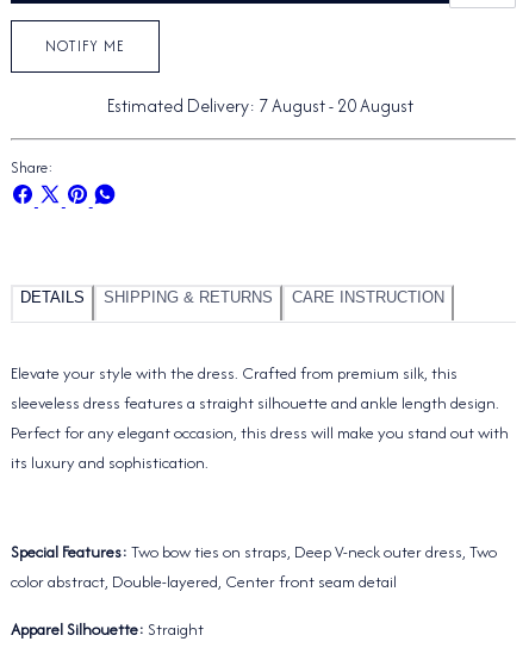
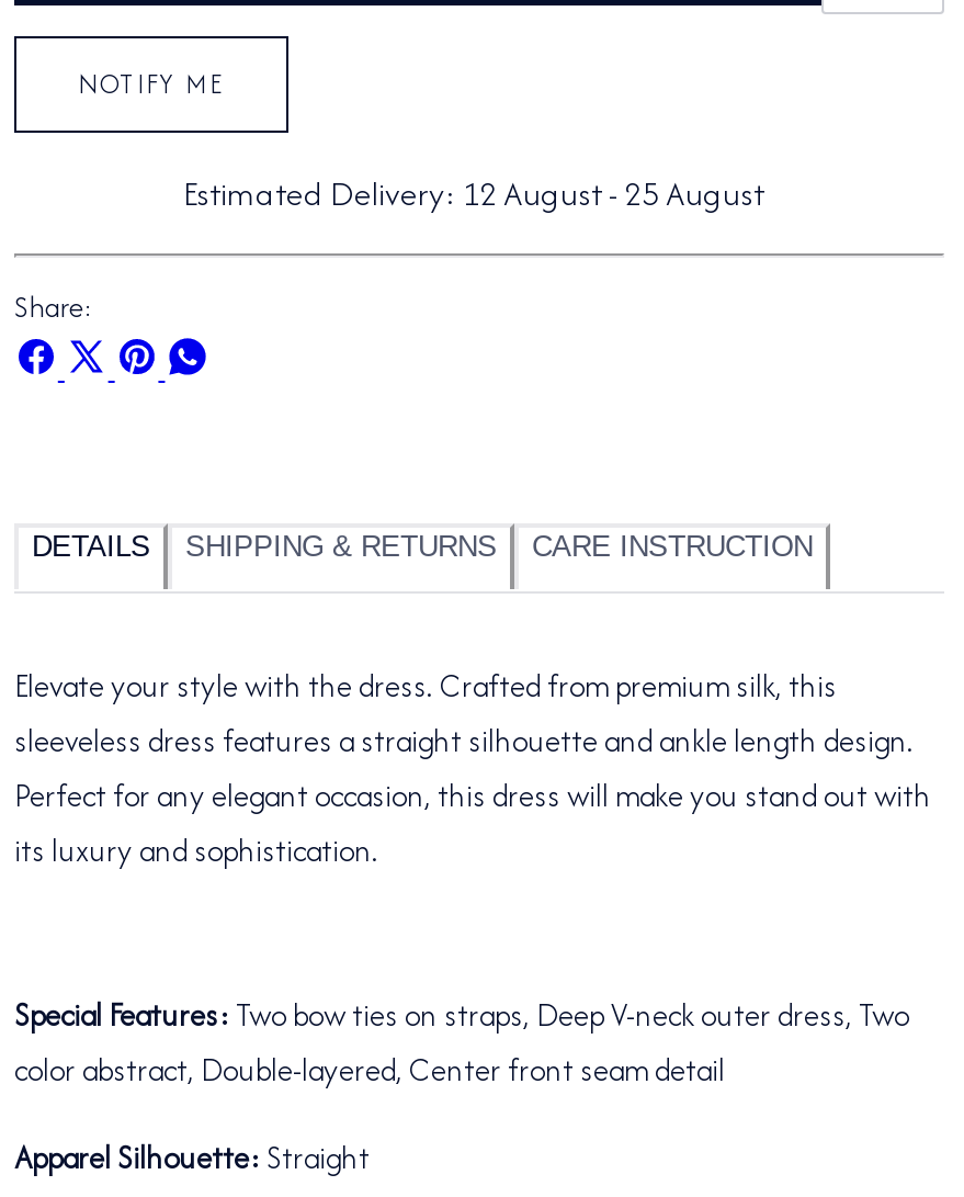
[107,92,413,117] Estimated Delivery: 7 August- 20 August -> [183,169,764,215] Estimated Delivery: 12 August- 25 August

